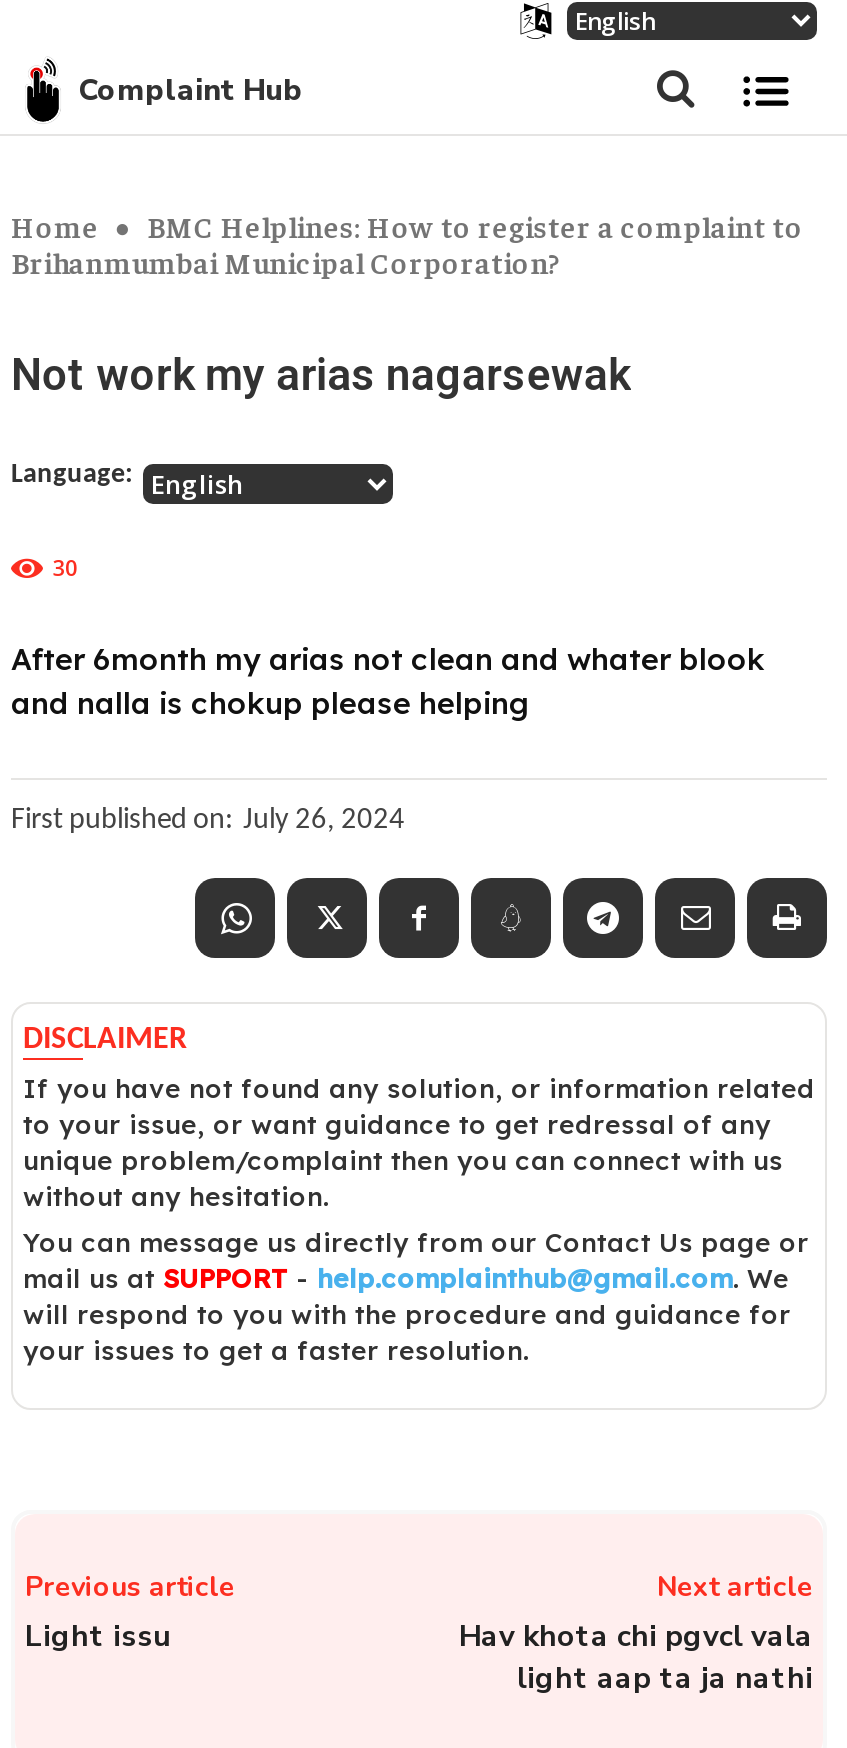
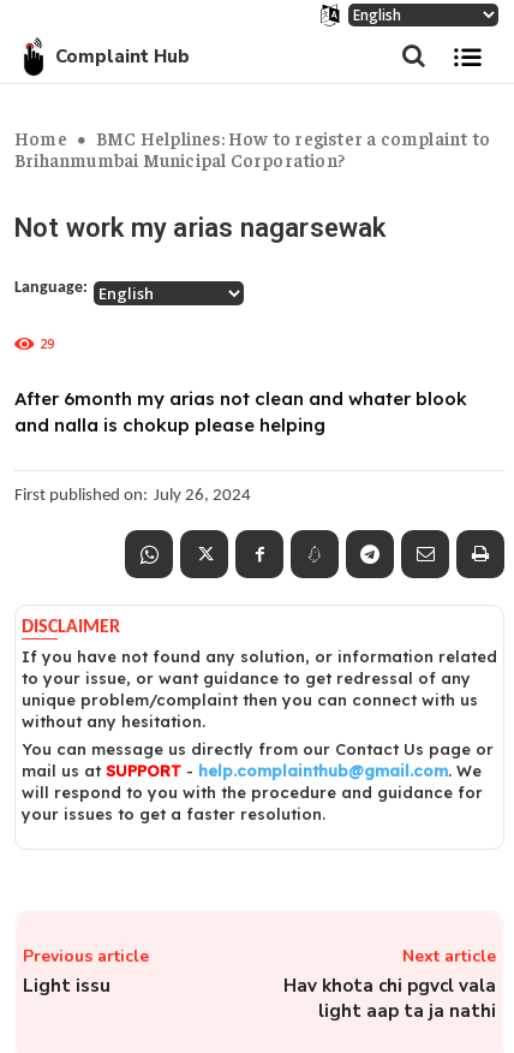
[53,553,77,583] 30 -> [40,335,54,353] 29

